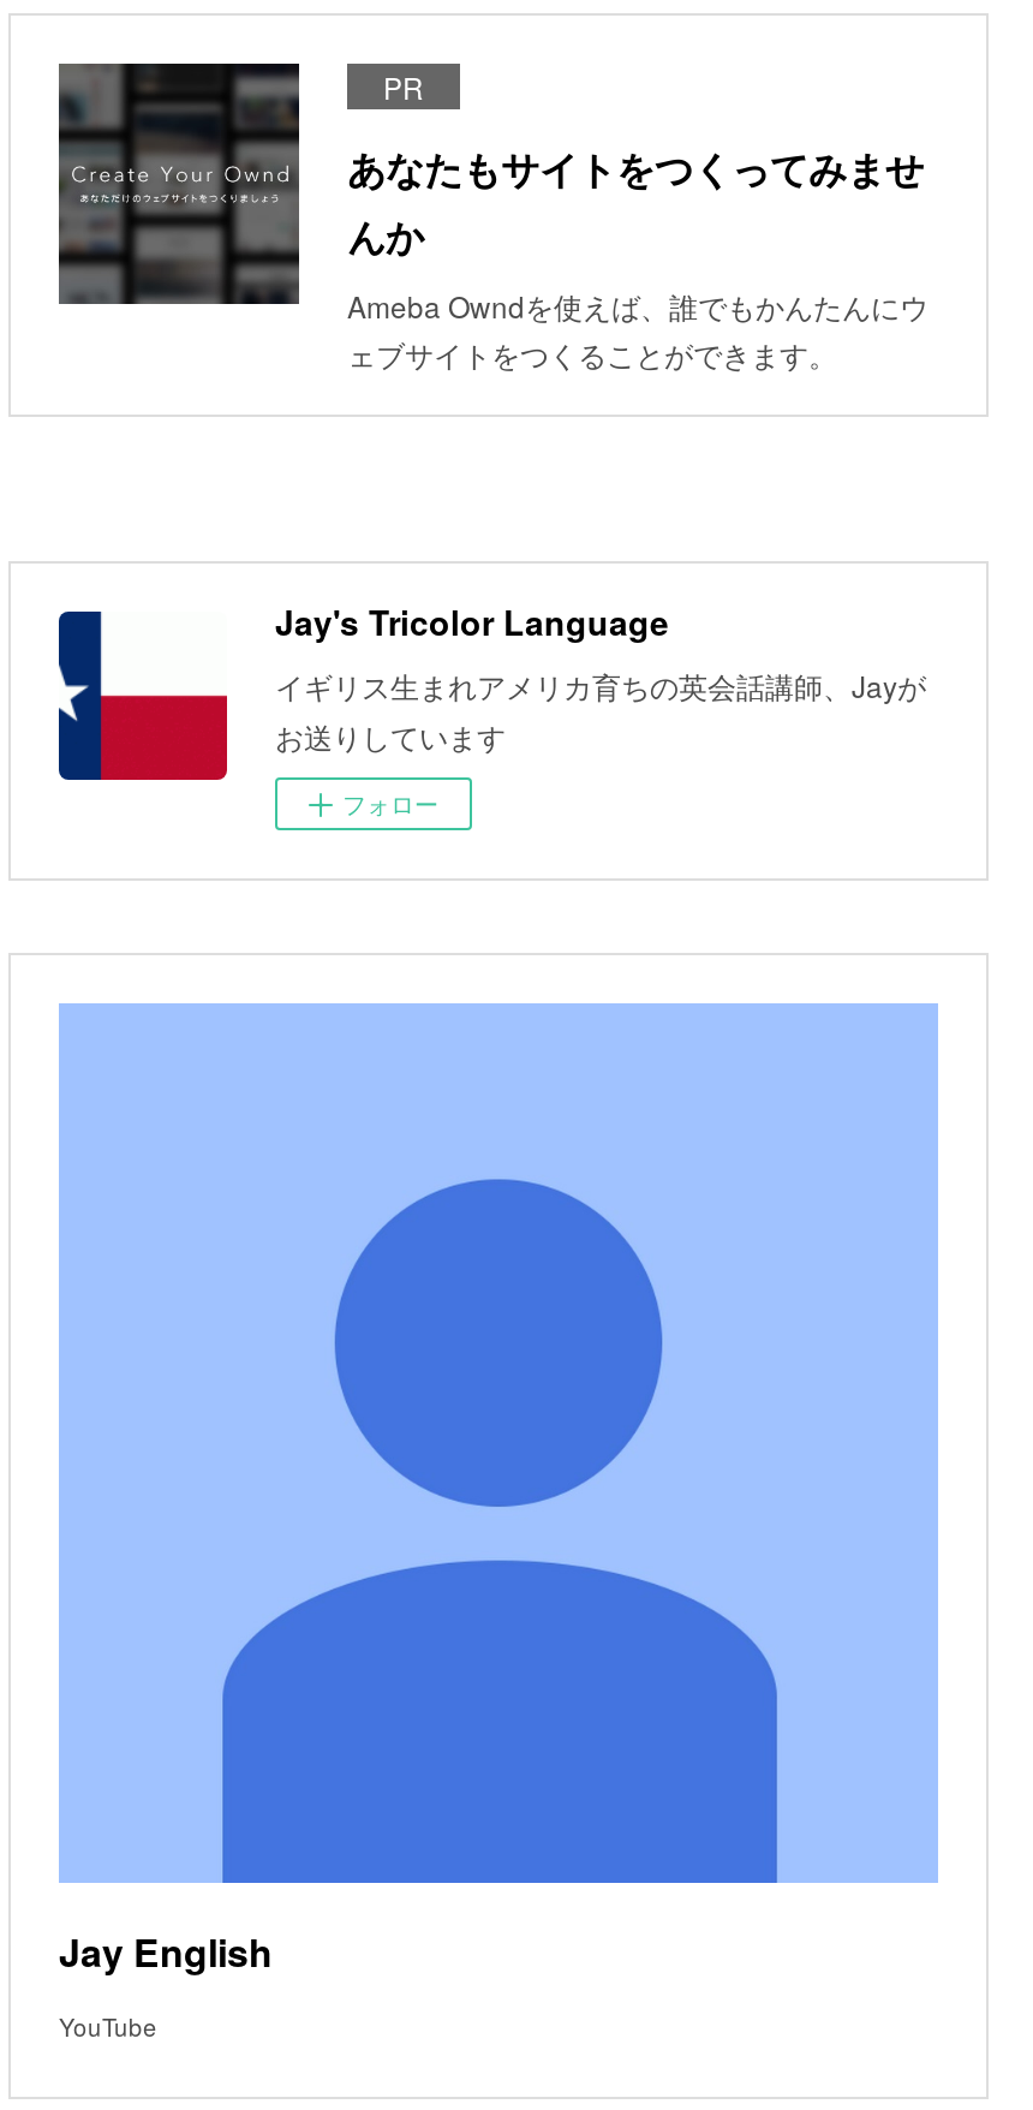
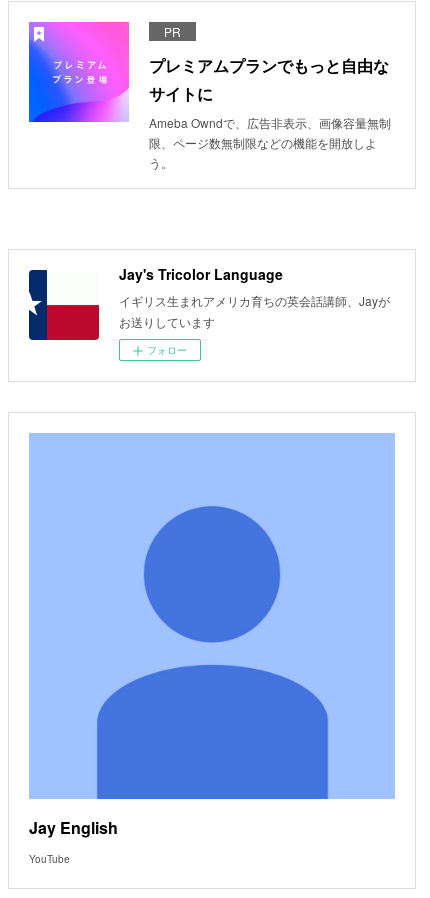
[56,61,928,374] [image] | あなたもサイトをつくってみませ | んか | Ameba Owndを使えば、誰でもかんたんにウ | ェブサイトをつくることができます。 -> [28,21,391,171] [image] | プレミアムプランでもっと自由な | サイトに | Ameba Owndで、広告非表示、画像容量無制 | 限、ページ数無制限などの機能を開放しよ | う。

